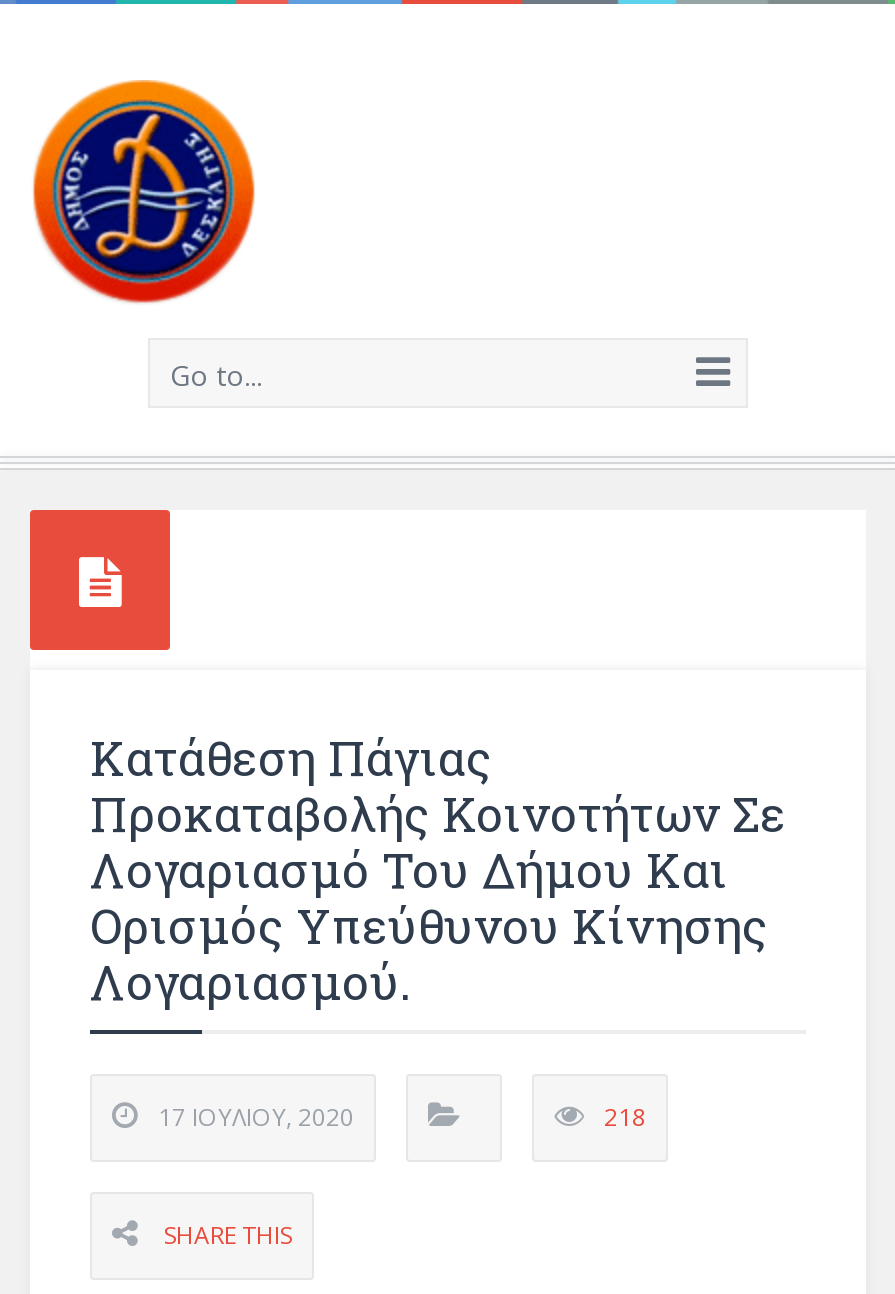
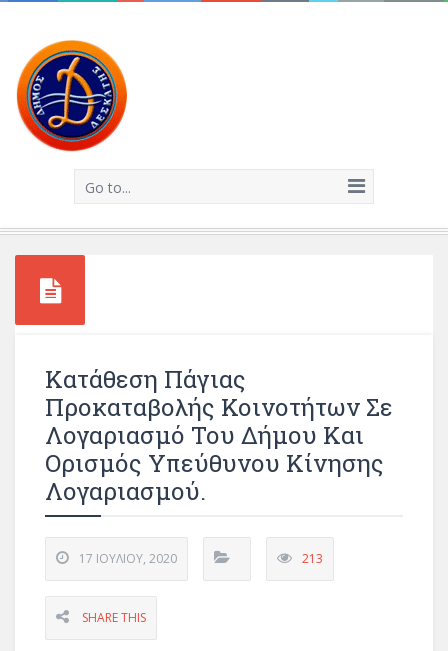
[604,1100,646,1134] 218 -> [302,550,323,567] 213

